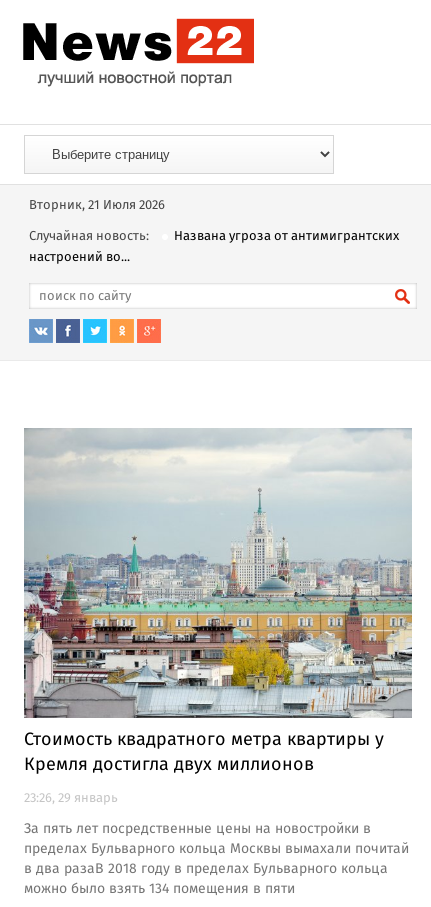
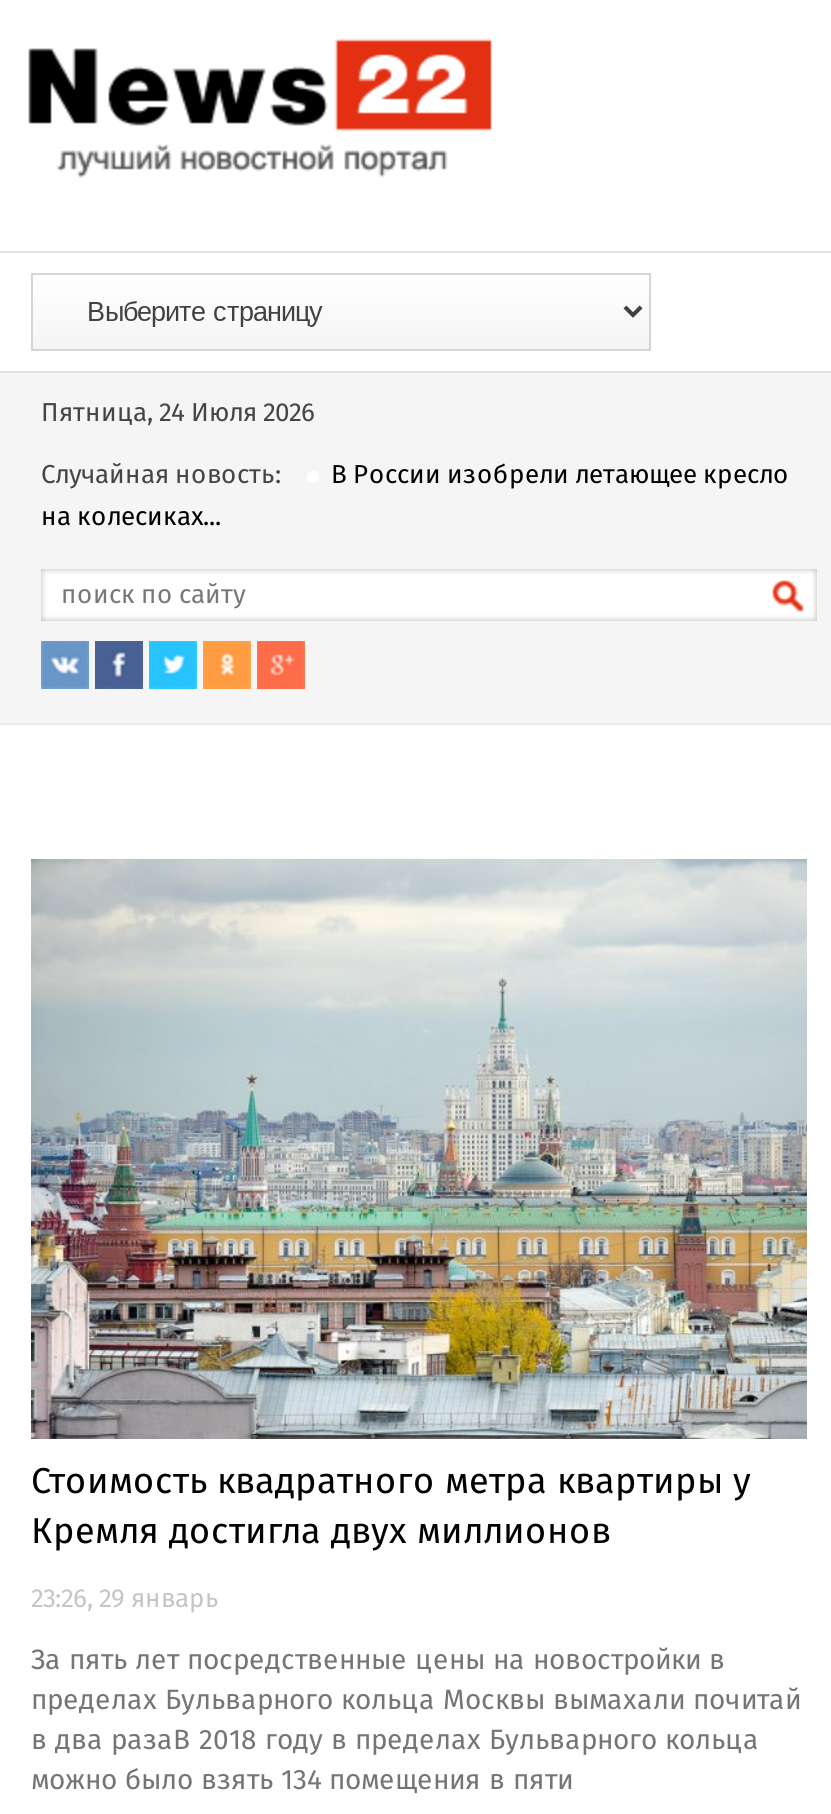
[29,195,165,216] Вторник, 21 Июля 2026 -> [41,393,315,435] Пятница, 24 Июля 2026
[29,226,399,268] Названа угроза от антимигрантских | настроений во... -> [41,455,789,539] В России изобрели летающее кресло | на колесиках...

